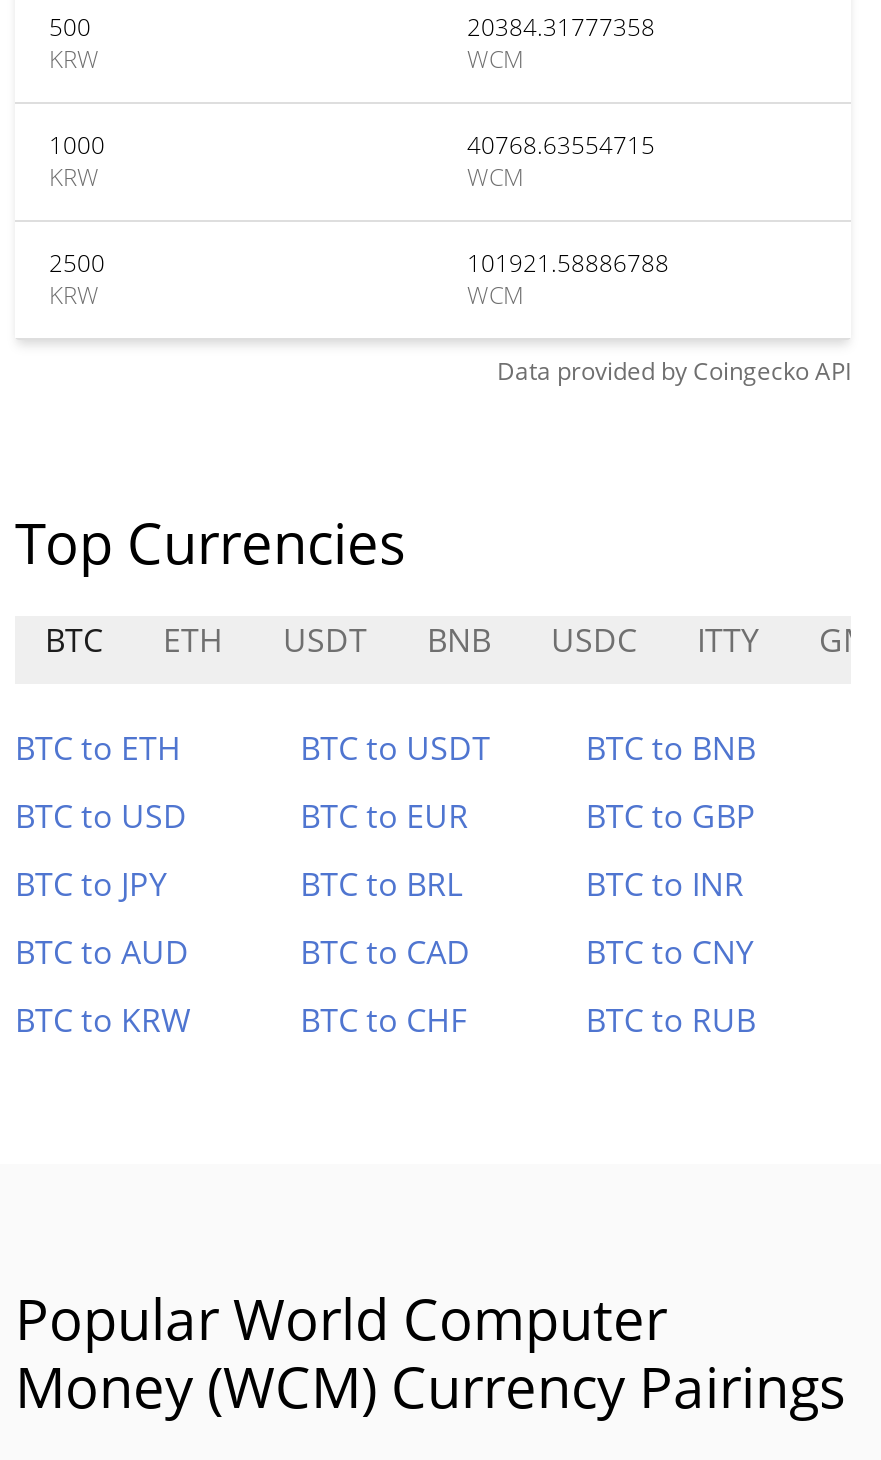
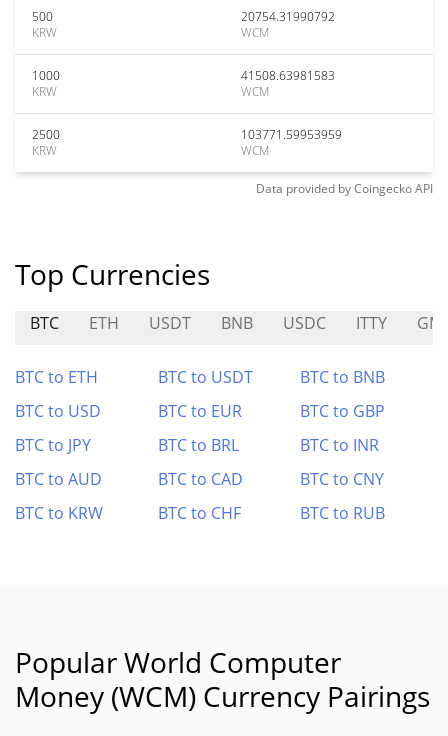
[467,10,655,44] 20384.31777358 -> [241,8,335,25] 20754.31990792
[467,128,655,162] 40768.63554715 -> [241,67,335,84] 41508.63981583
[467,246,669,280] 101921.58886788 -> [241,126,342,143] 103771.59953959

